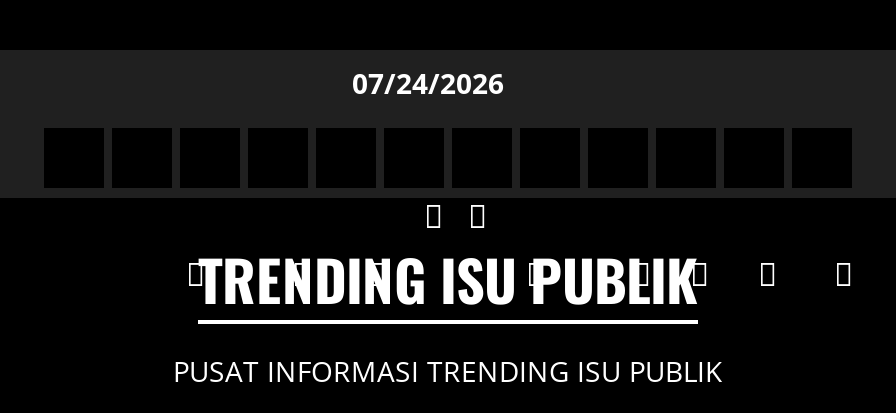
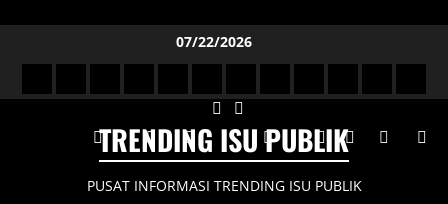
[352,64,504,102] 07/24/2026 -> [176,32,252,51] 07/22/2026

